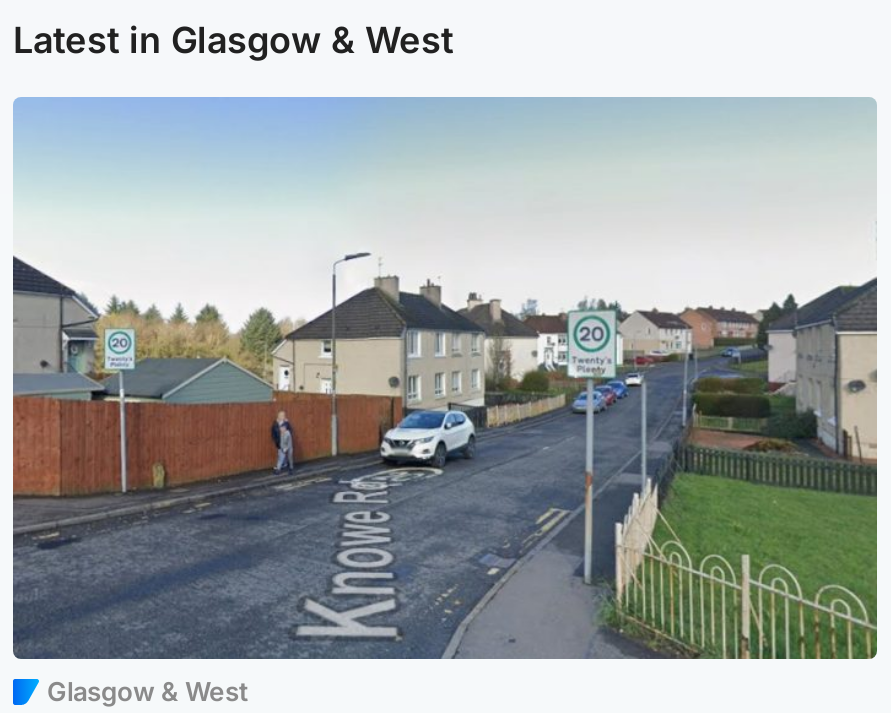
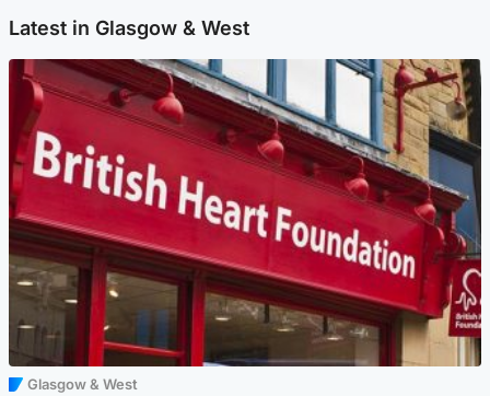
[11,97,879,661] [image] -> [8,58,482,368] [image]

